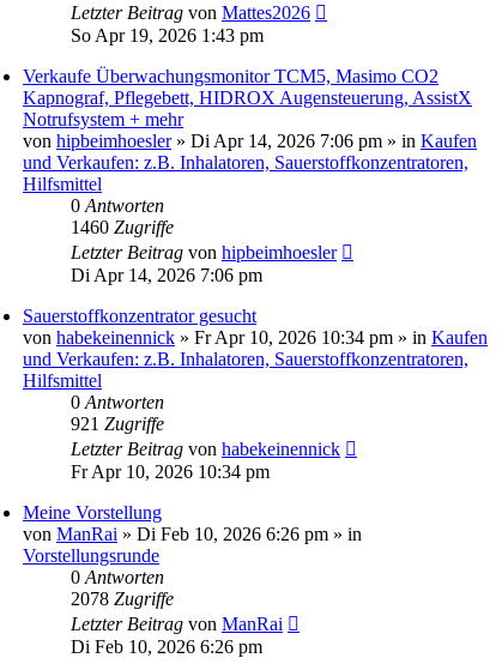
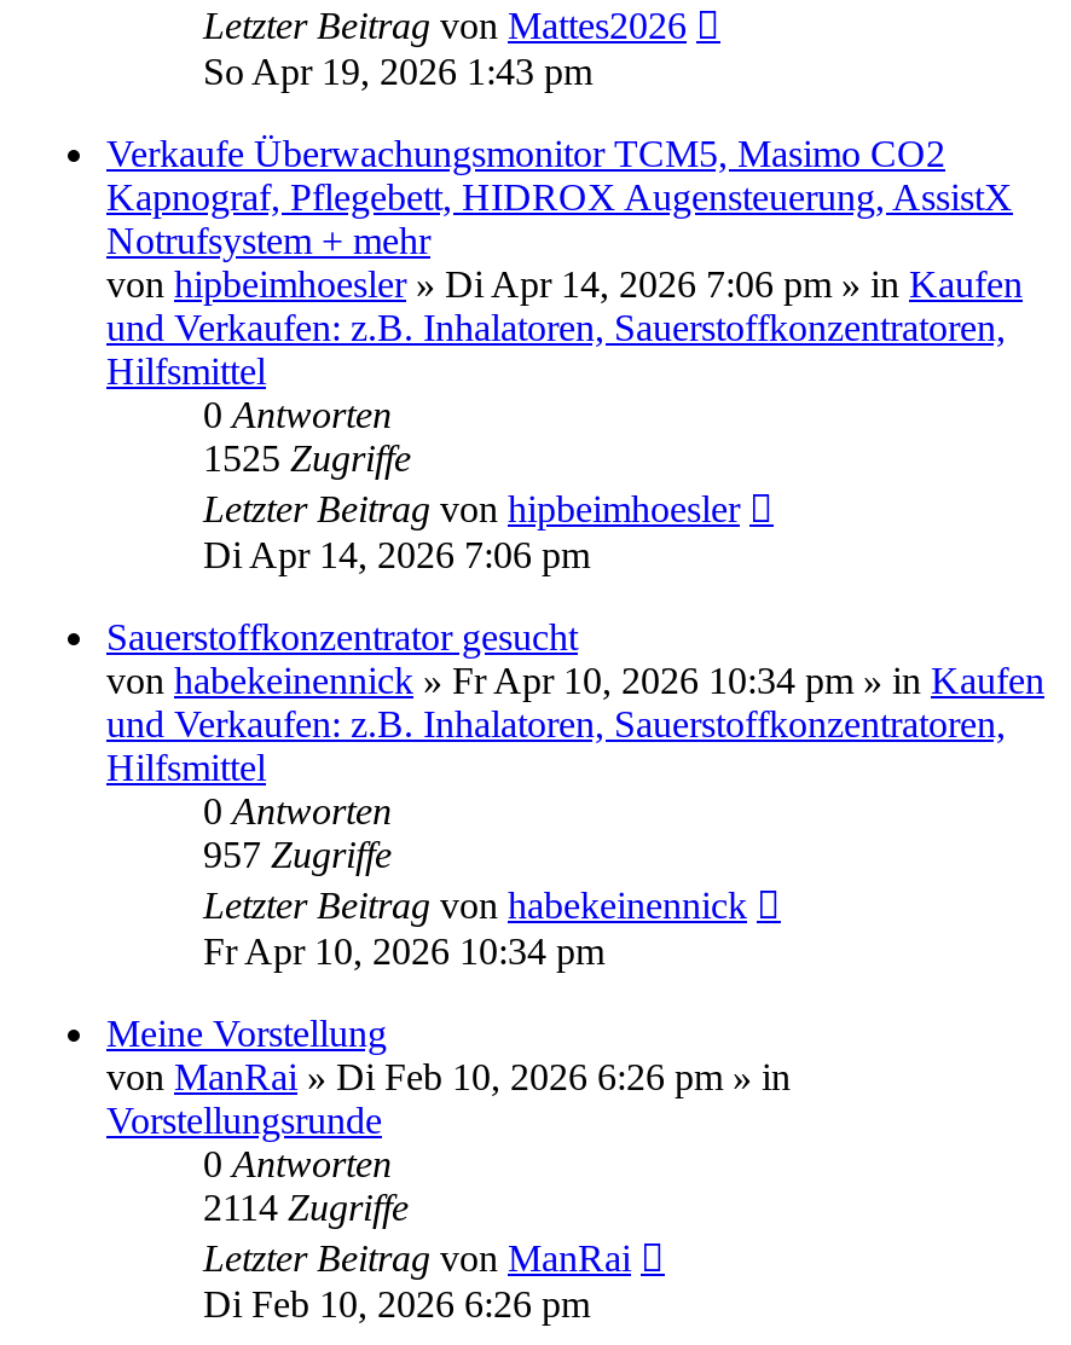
[71,217,174,237] 1460 Zugriffe -> [203,437,411,478] 1525 Zugriffe
[71,413,164,434] 921 Zugriffe -> [203,834,392,875] 957 Zugriffe
[71,588,174,609] 2078 Zugriffe -> [203,1186,409,1228] 2114 Zugriffe

